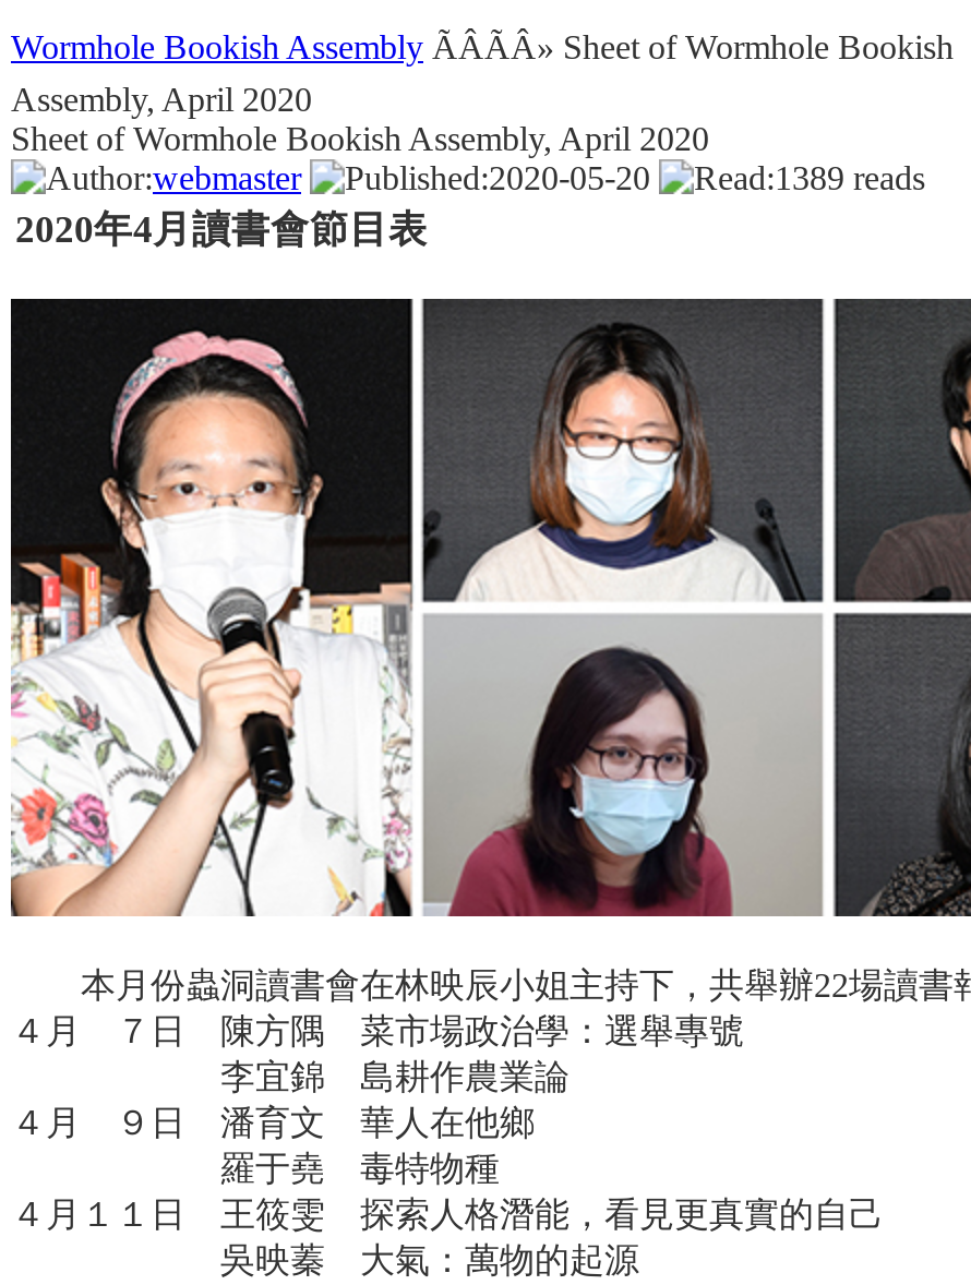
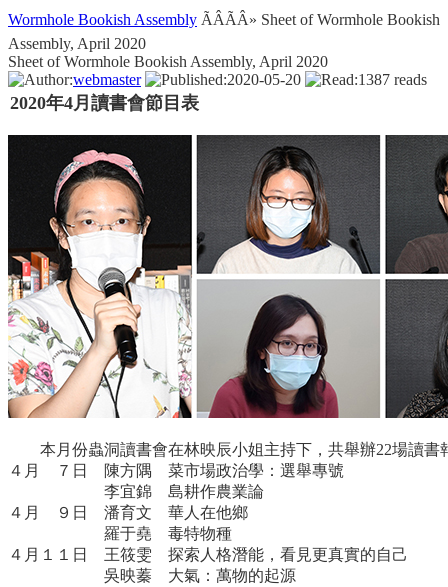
[775,159,925,196] 1389 reads -> [358,71,427,88] 1387 reads

